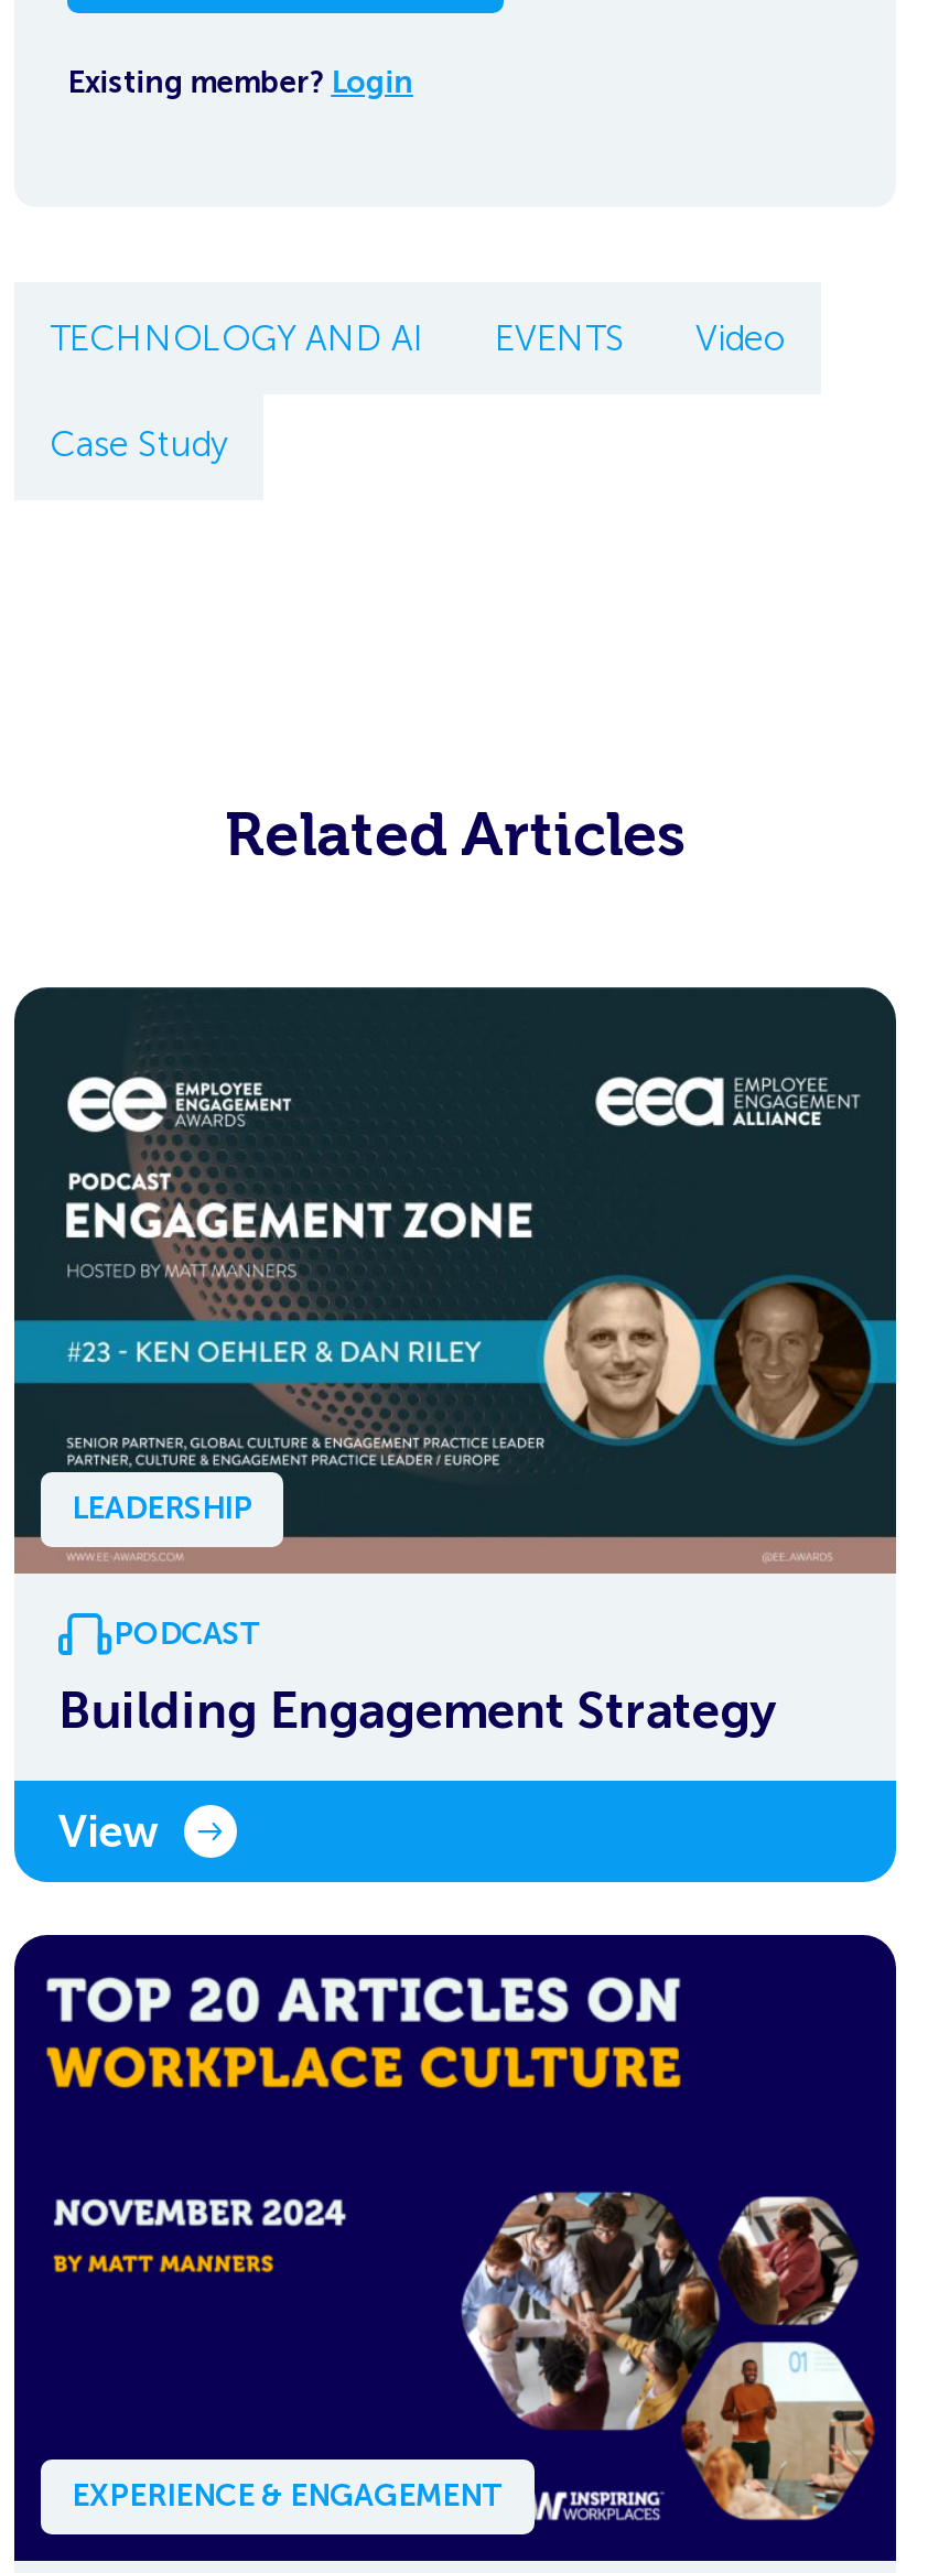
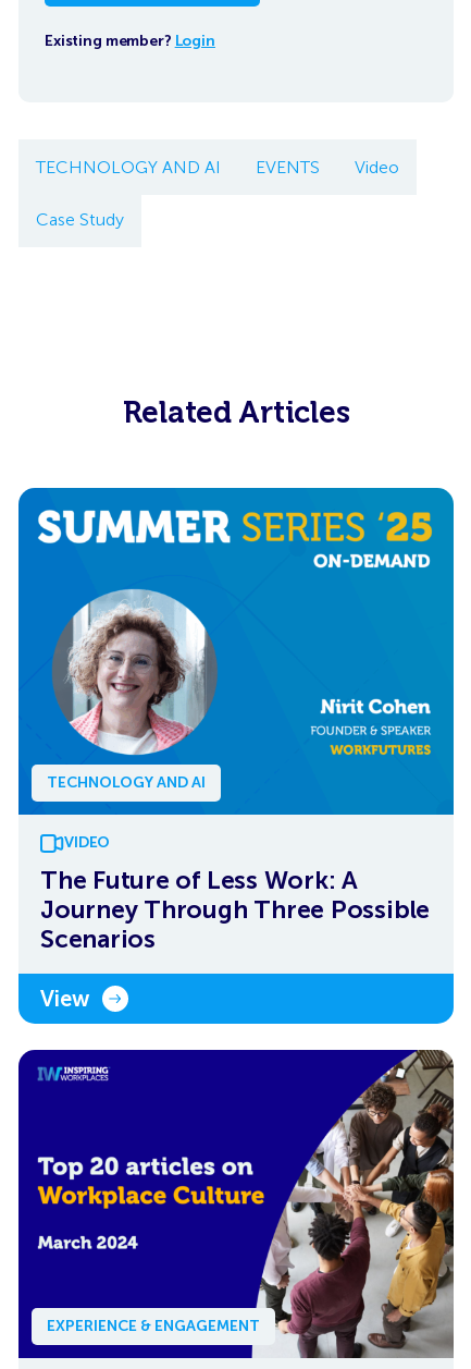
[12,985,898,1576] [image] | LEADERSHIP -> [17,487,455,818] [image] | TECHNOLOGY AND AI
[58,1615,776,1742] PODCAST | Building Engagement Strategy -> [40,833,430,954] VIDEO | The Future of Less Work: A | Journey Through Three Possible | Scenarios
[14,1935,898,2563] [image] -> [18,1050,455,1359] [image]

